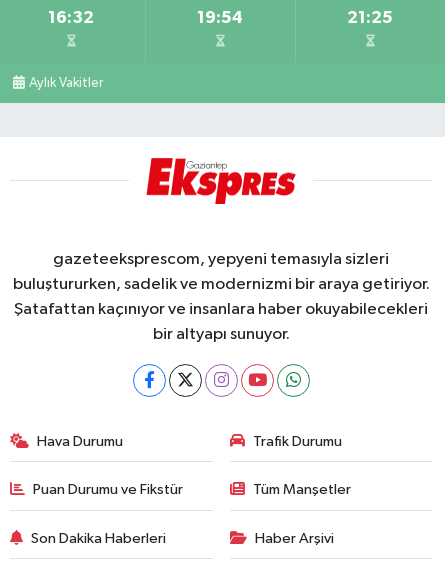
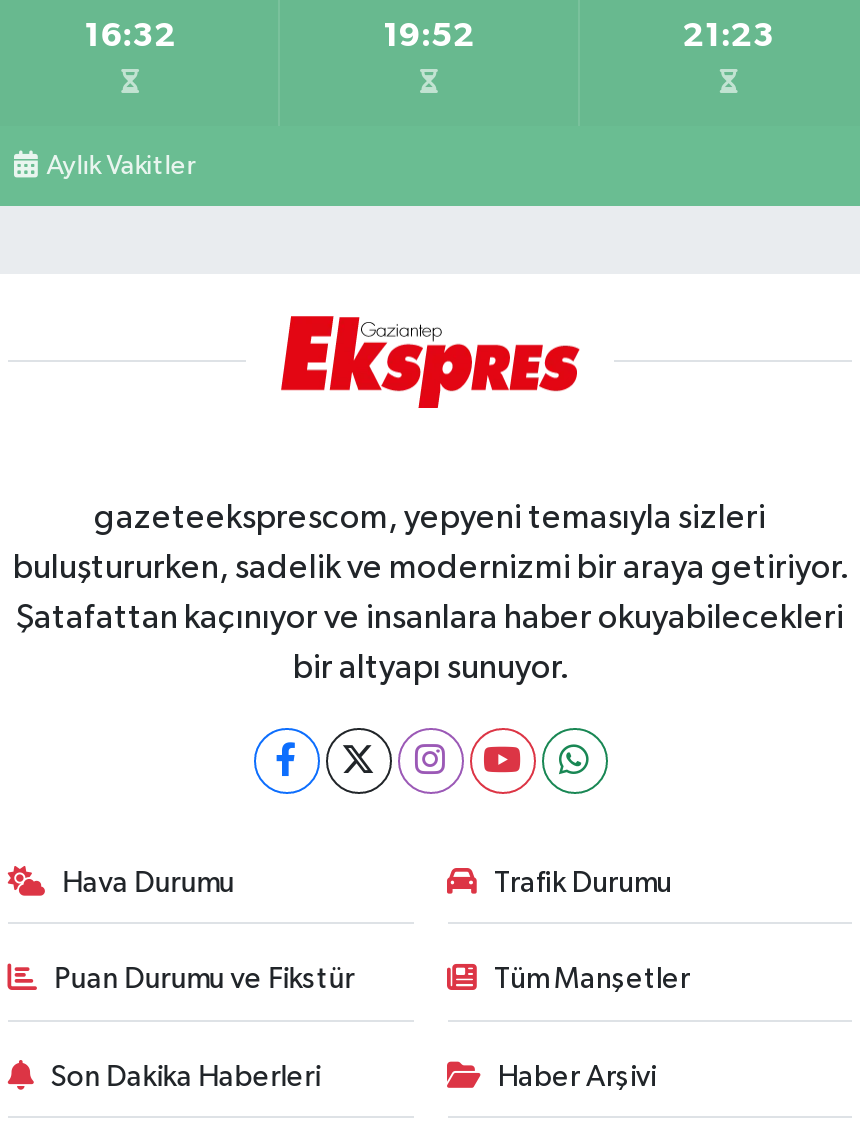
[197,9,243,26] 19:54 -> [383,18,475,52] 19:52
[347,9,393,26] 21:25 -> [683,18,775,52] 21:23

